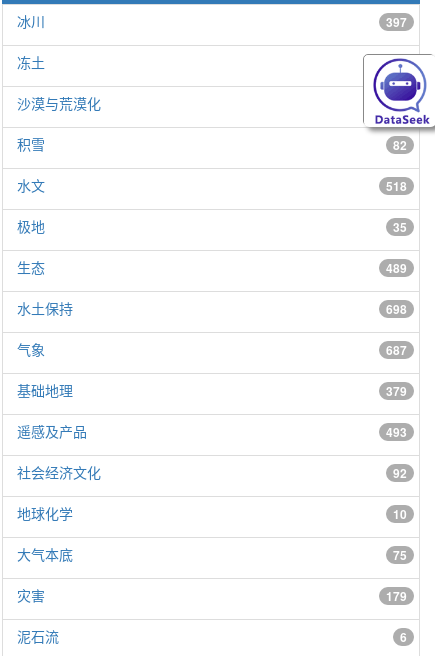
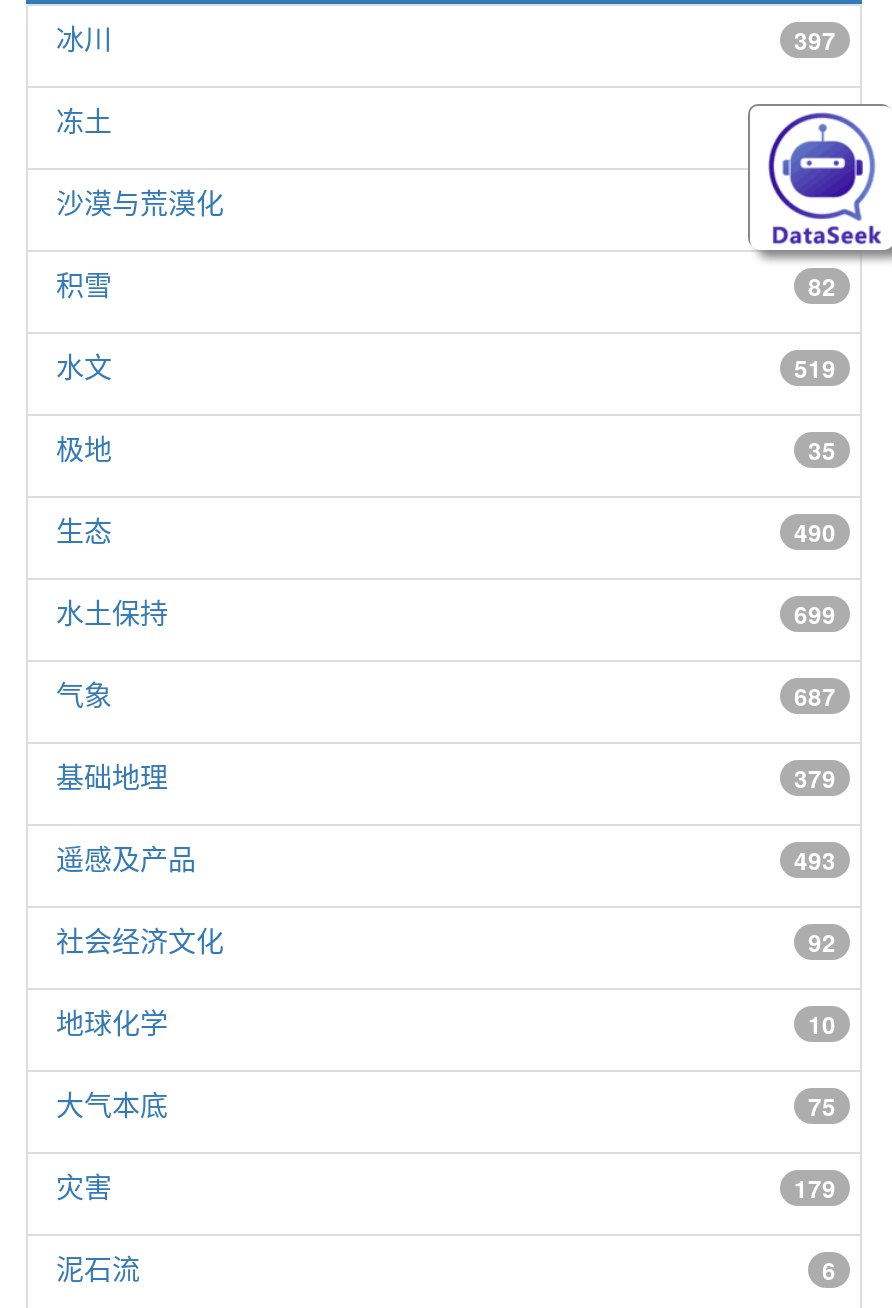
[386,177,407,195] 518 -> [794,350,836,386] 519
[386,259,407,277] 489 -> [794,514,836,550] 490
[386,300,407,318] 698 -> [794,596,836,632] 699

